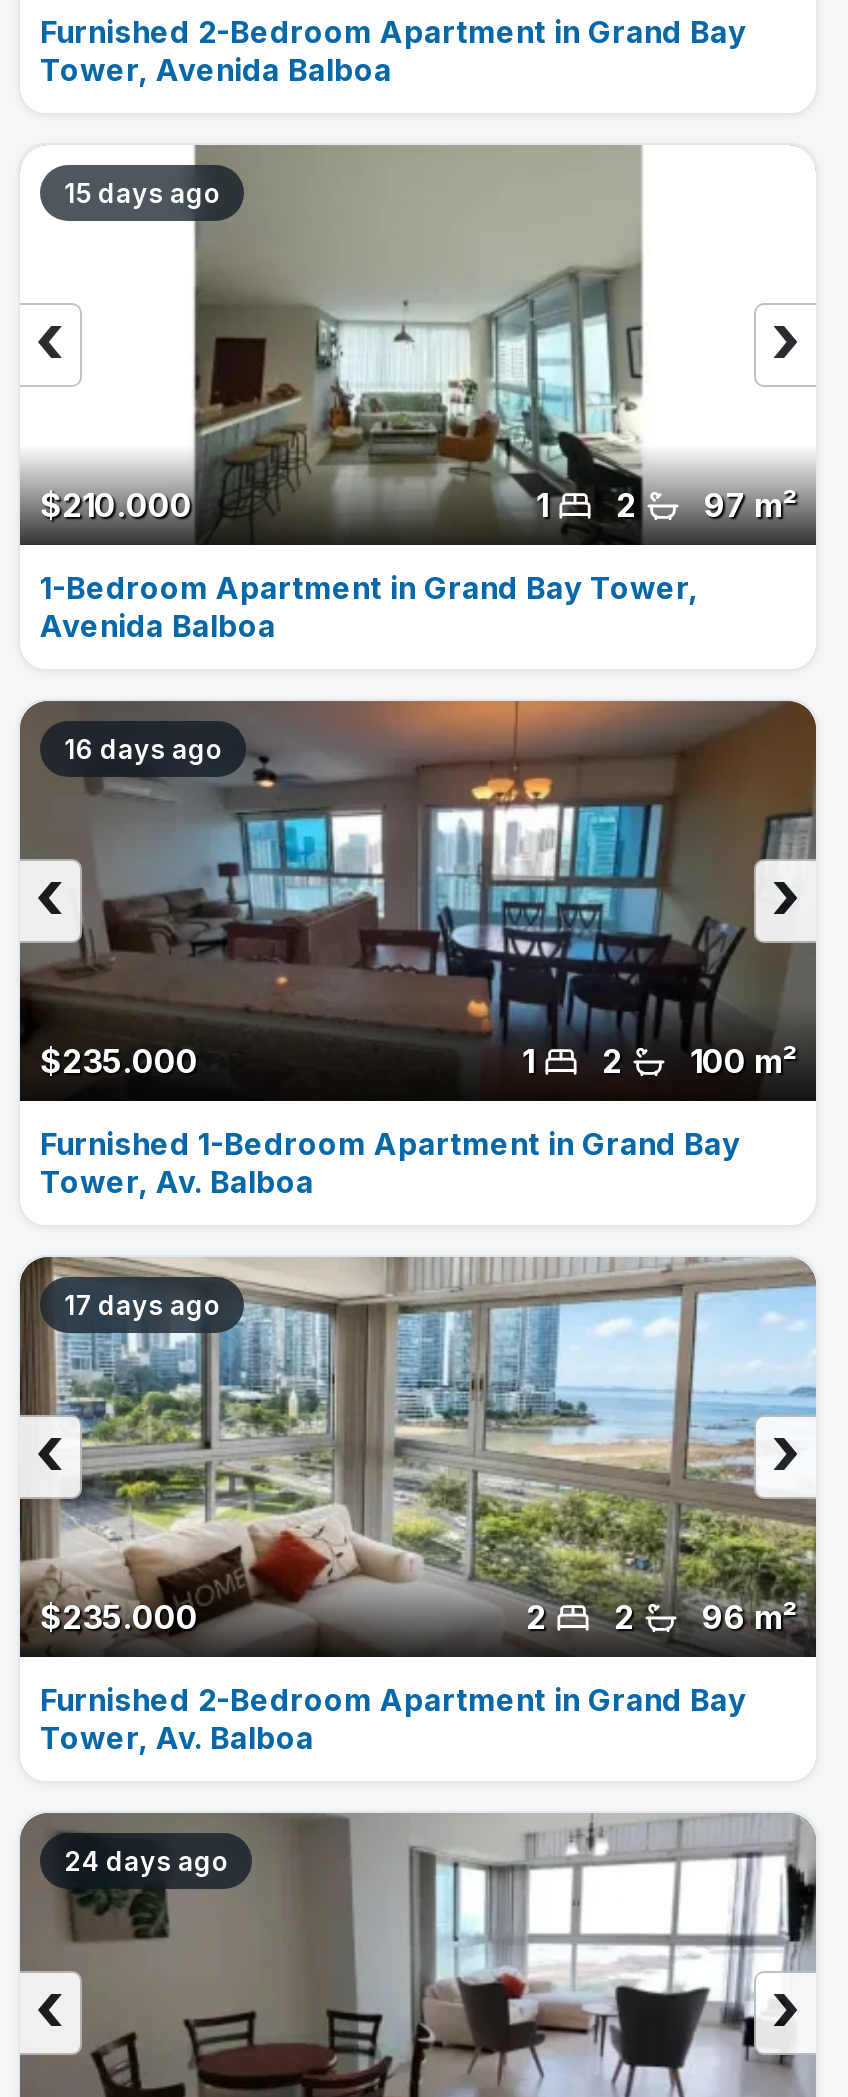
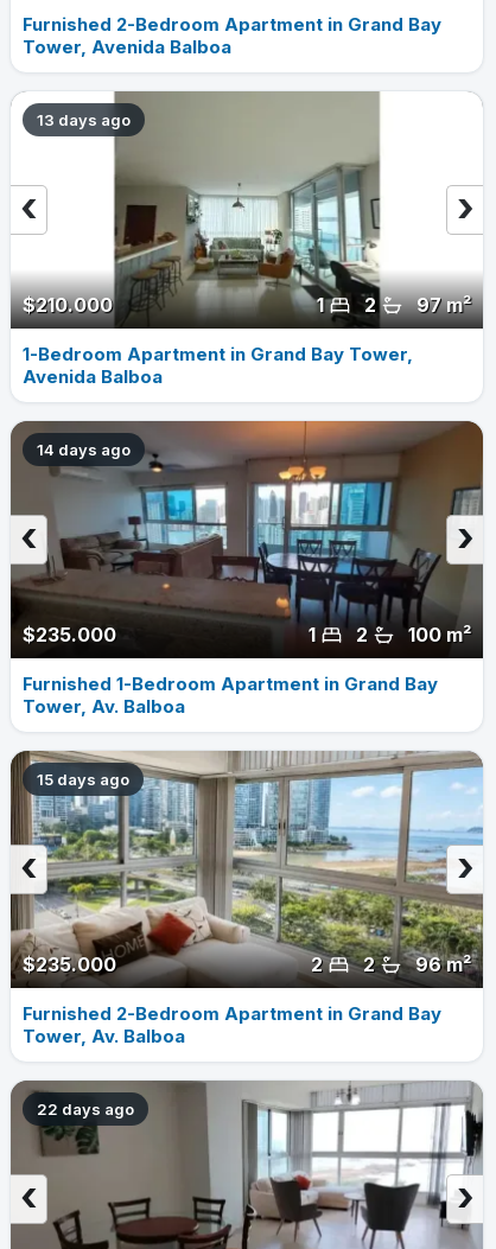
[64,176,220,208] 15 days ago -> [37,110,131,129] 13 days ago
[64,732,222,764] 16 days ago -> [37,439,131,458] 14 days ago
[64,1288,220,1320] 17 days ago -> [37,769,129,788] 15 days ago
[64,1844,228,1876] 24 days ago -> [37,1099,134,1118] 22 days ago

